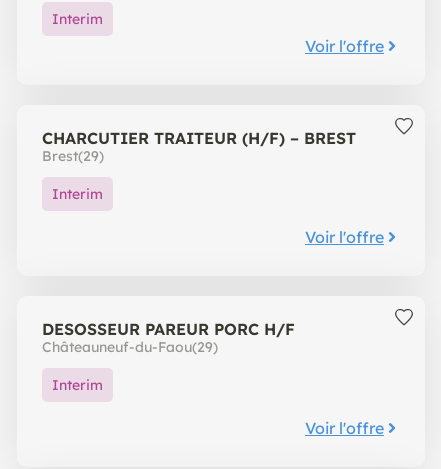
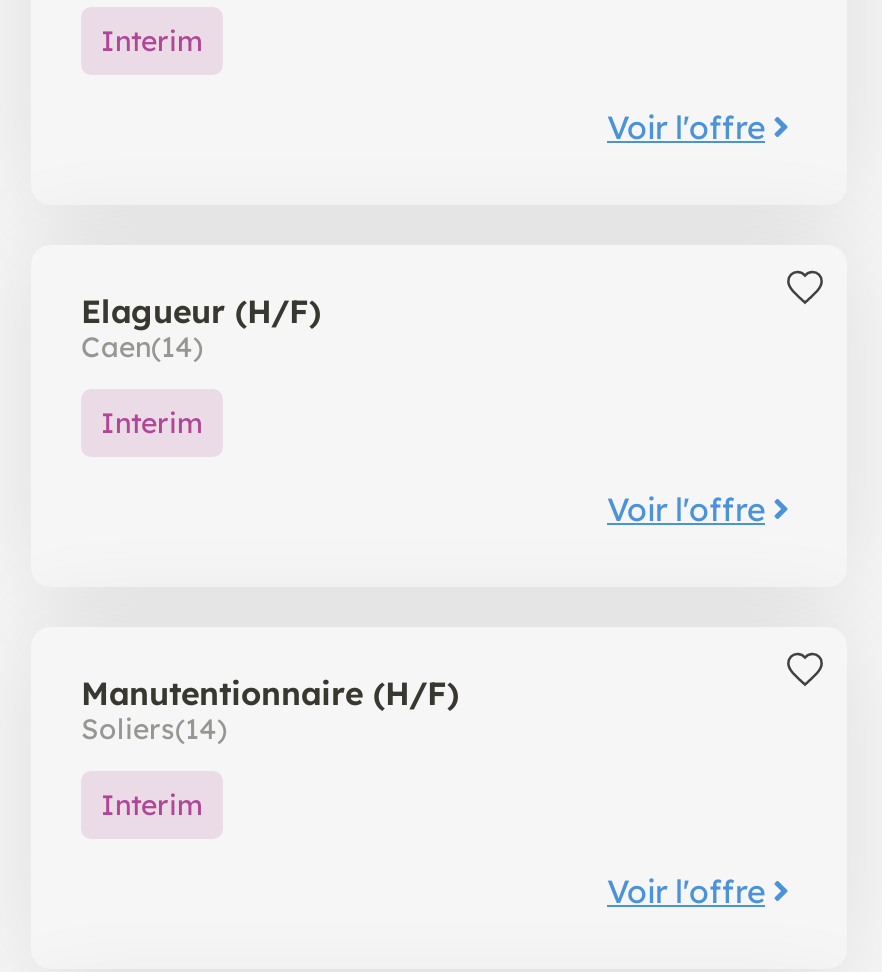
[42,127,356,164] CHARCUTIER TRAITEUR (H/F) – BREST | Brest(29) -> [81,291,321,365] Elagueur (H/F) | Caen(14)
[42,318,295,355] DESOSSEUR PAREUR PORC H/F | Châteauneuf-du-Faou(29) -> [81,673,459,747] Manutentionnaire (H/F) | Soliers(14)

